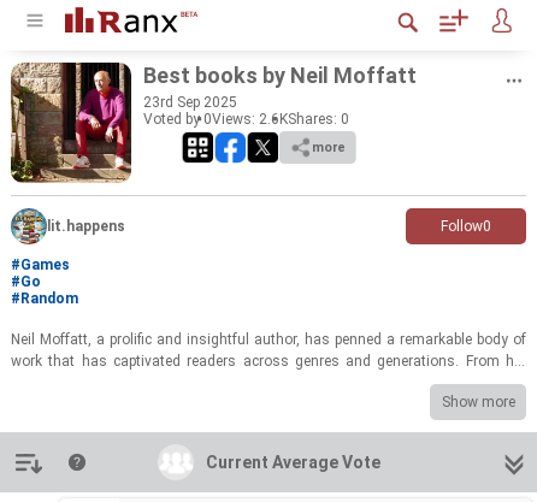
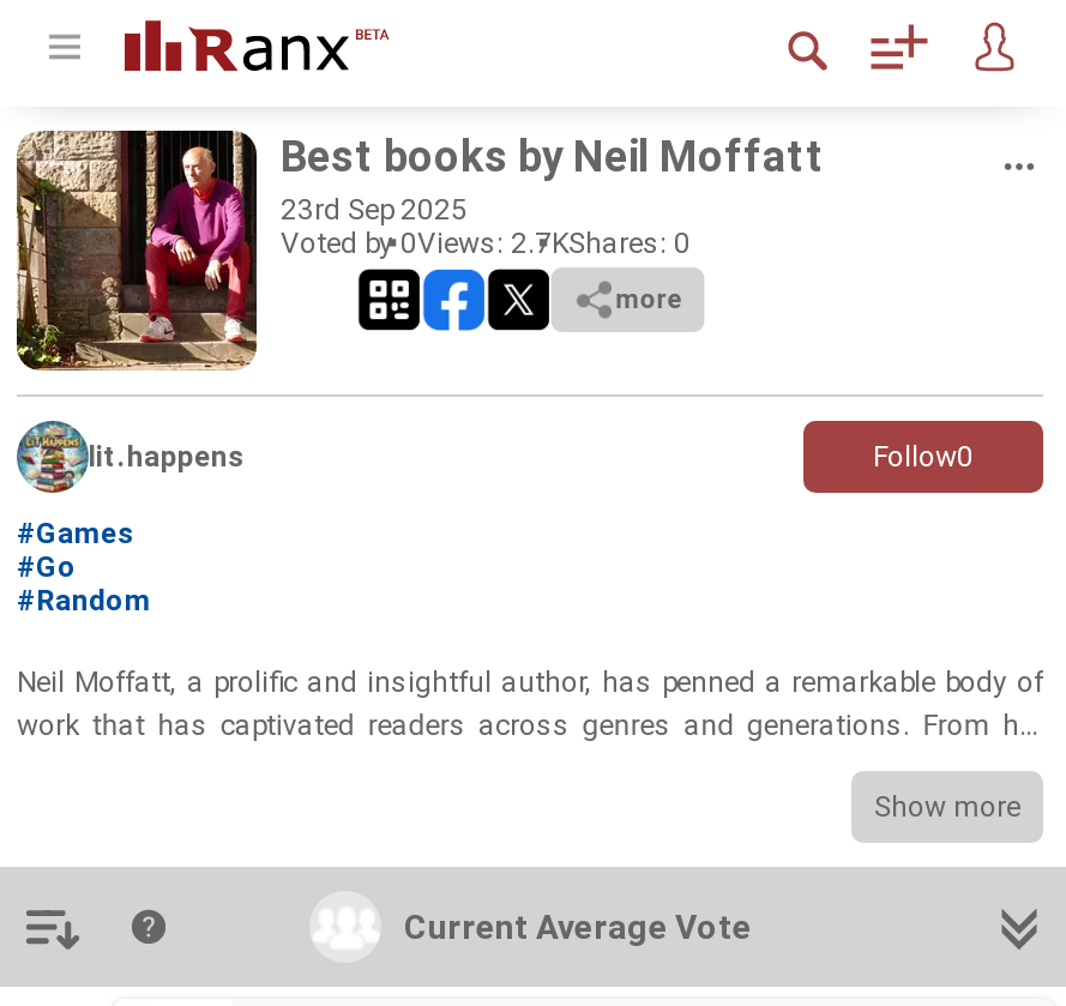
[143,111,349,128] Voted by 0Views: 2.6KShares: 0 -> [281,227,691,260] Voted by 0Views: 2.7KShares: 0

